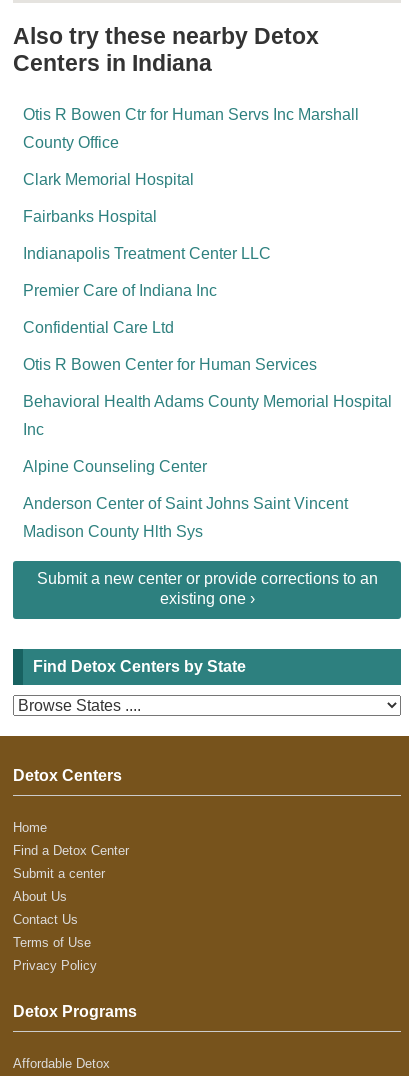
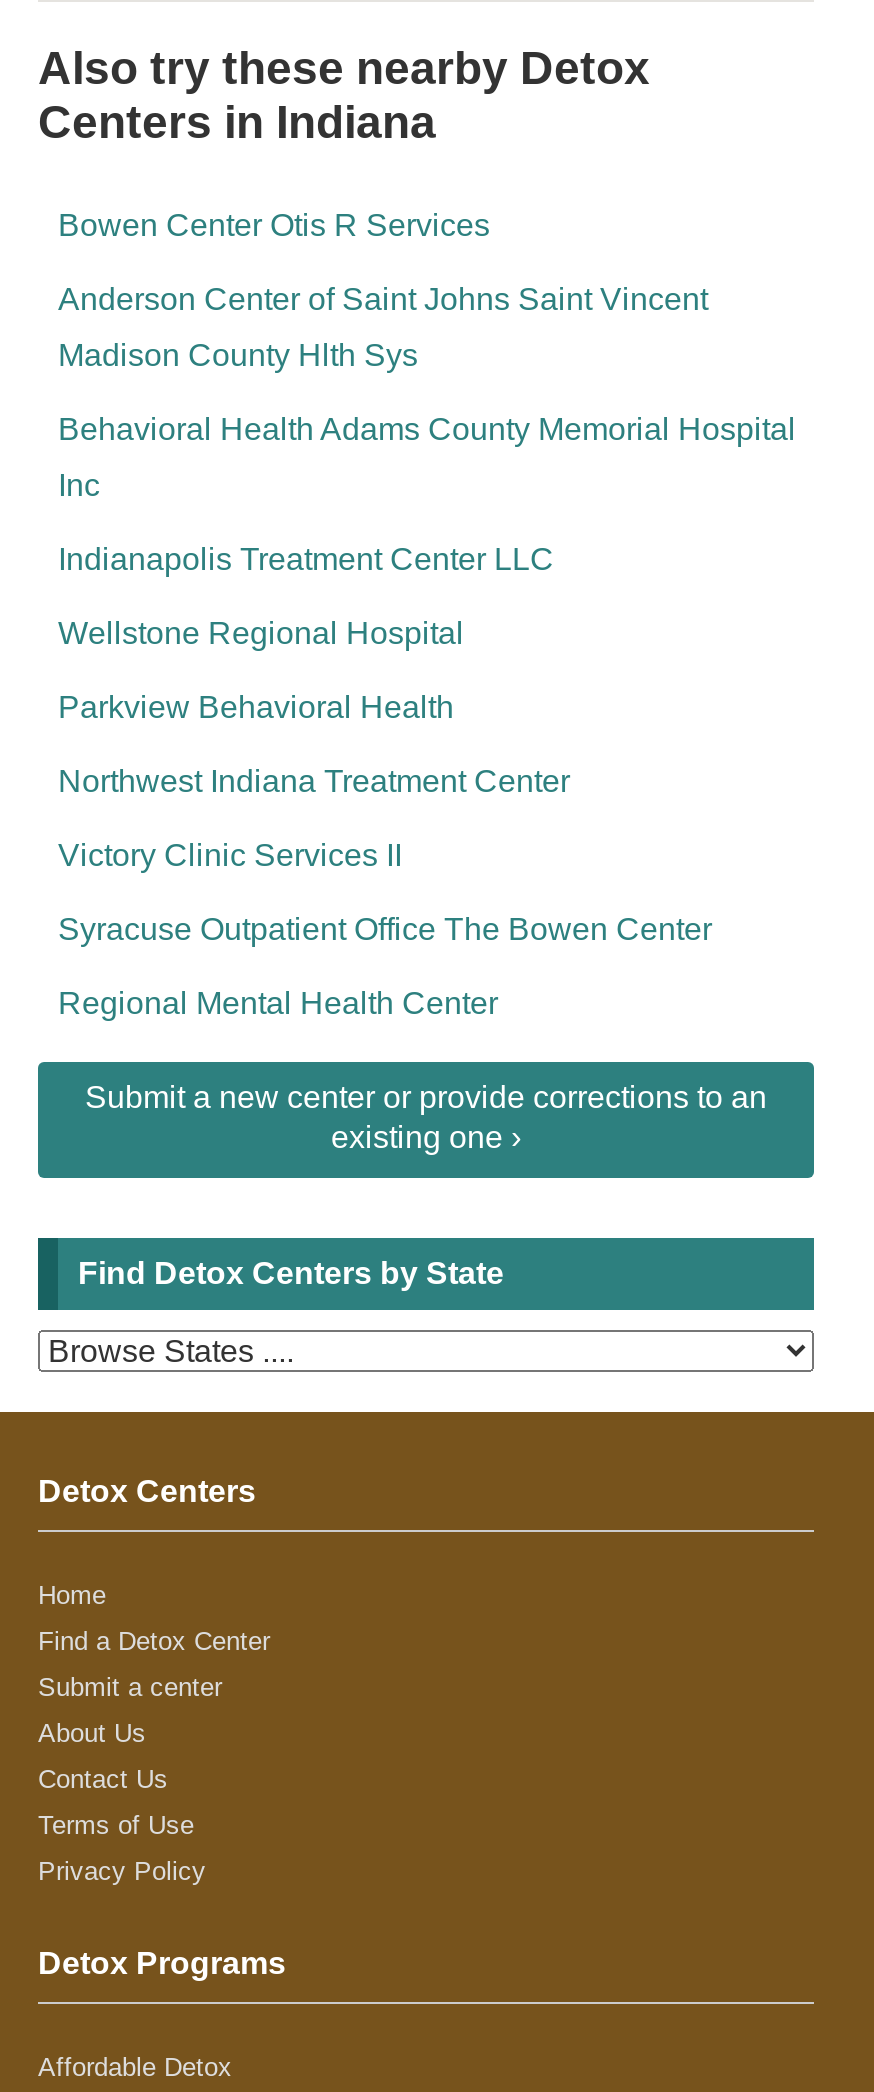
[23,106,359,373] Otis R Bowen Ctr for Human Servs Inc Marshall | County Office | Clark Memorial Hospital | Fairbanks Hospital | Premier Care of Indiana Inc | Confidential Care Ltd | Otis R Bowen Center for Human Services -> [58,208,490,242] Bowen Center Otis R Services
moved [23,245,271,262] -> [58,542,554,576]: Indianapolis Treatment Center LLC
moved [23,393,392,438] -> [58,412,796,502]: Behavioral Health Adams County Memorial Hospital | Inc
[23,458,207,475] Alpine Counseling Center -> [58,616,712,1020] Wellstone Regional Hospital | Parkview Behavioral Health | Northwest Indiana Treatment Center | Victory Clinic Services II | Syracuse Outpatient Office The Bowen Center | Regional Mental Health Center
moved [23,495,348,540] -> [58,282,708,372]: Anderson Center of Saint Johns Saint Vincent | Madison County Hlth Sys

